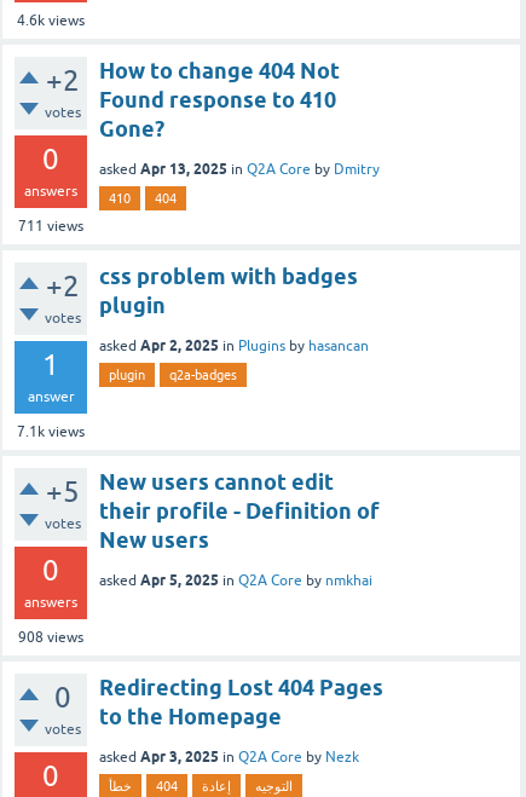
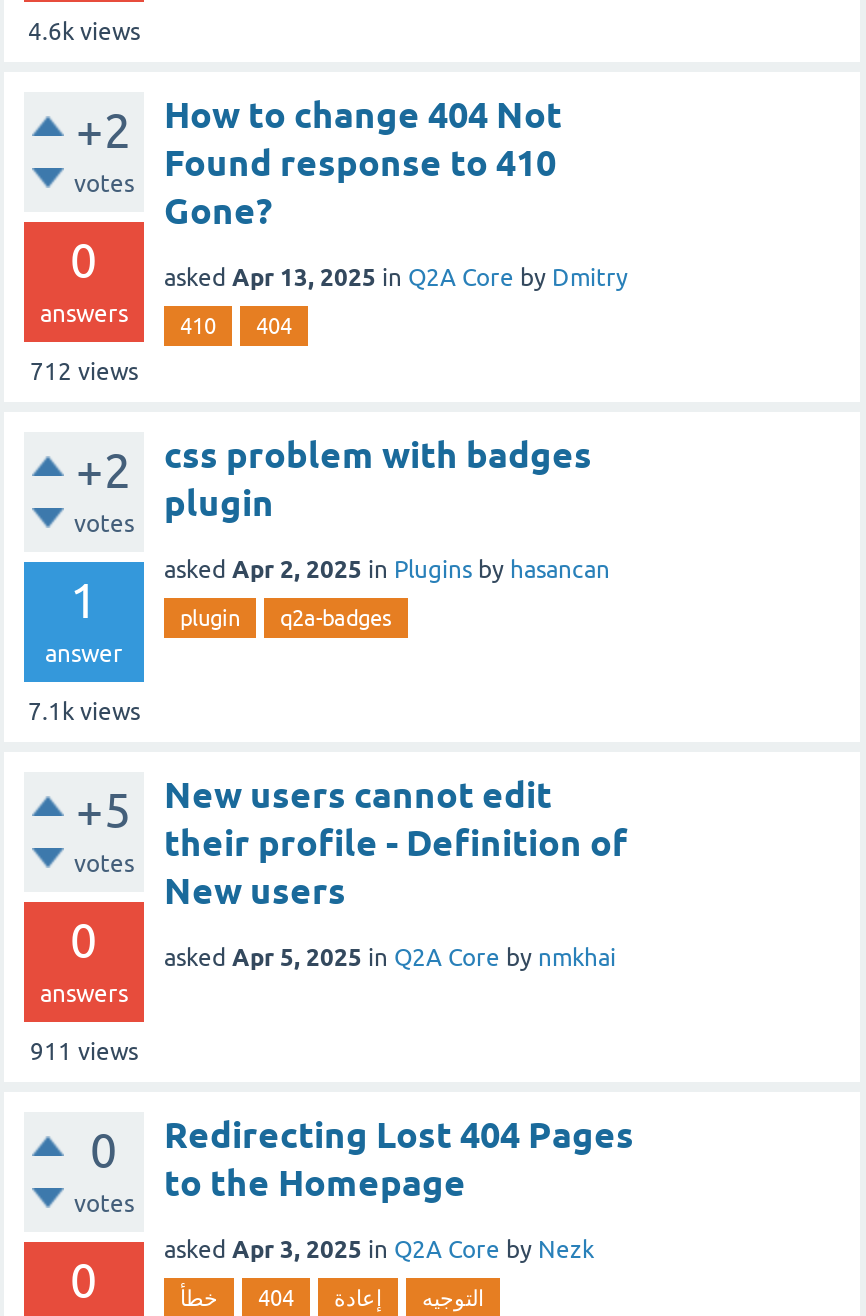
[18,218,83,235] 711 views -> [30,358,138,386] 712 views
[18,629,83,646] 908 views -> [30,1038,138,1066] 911 views

